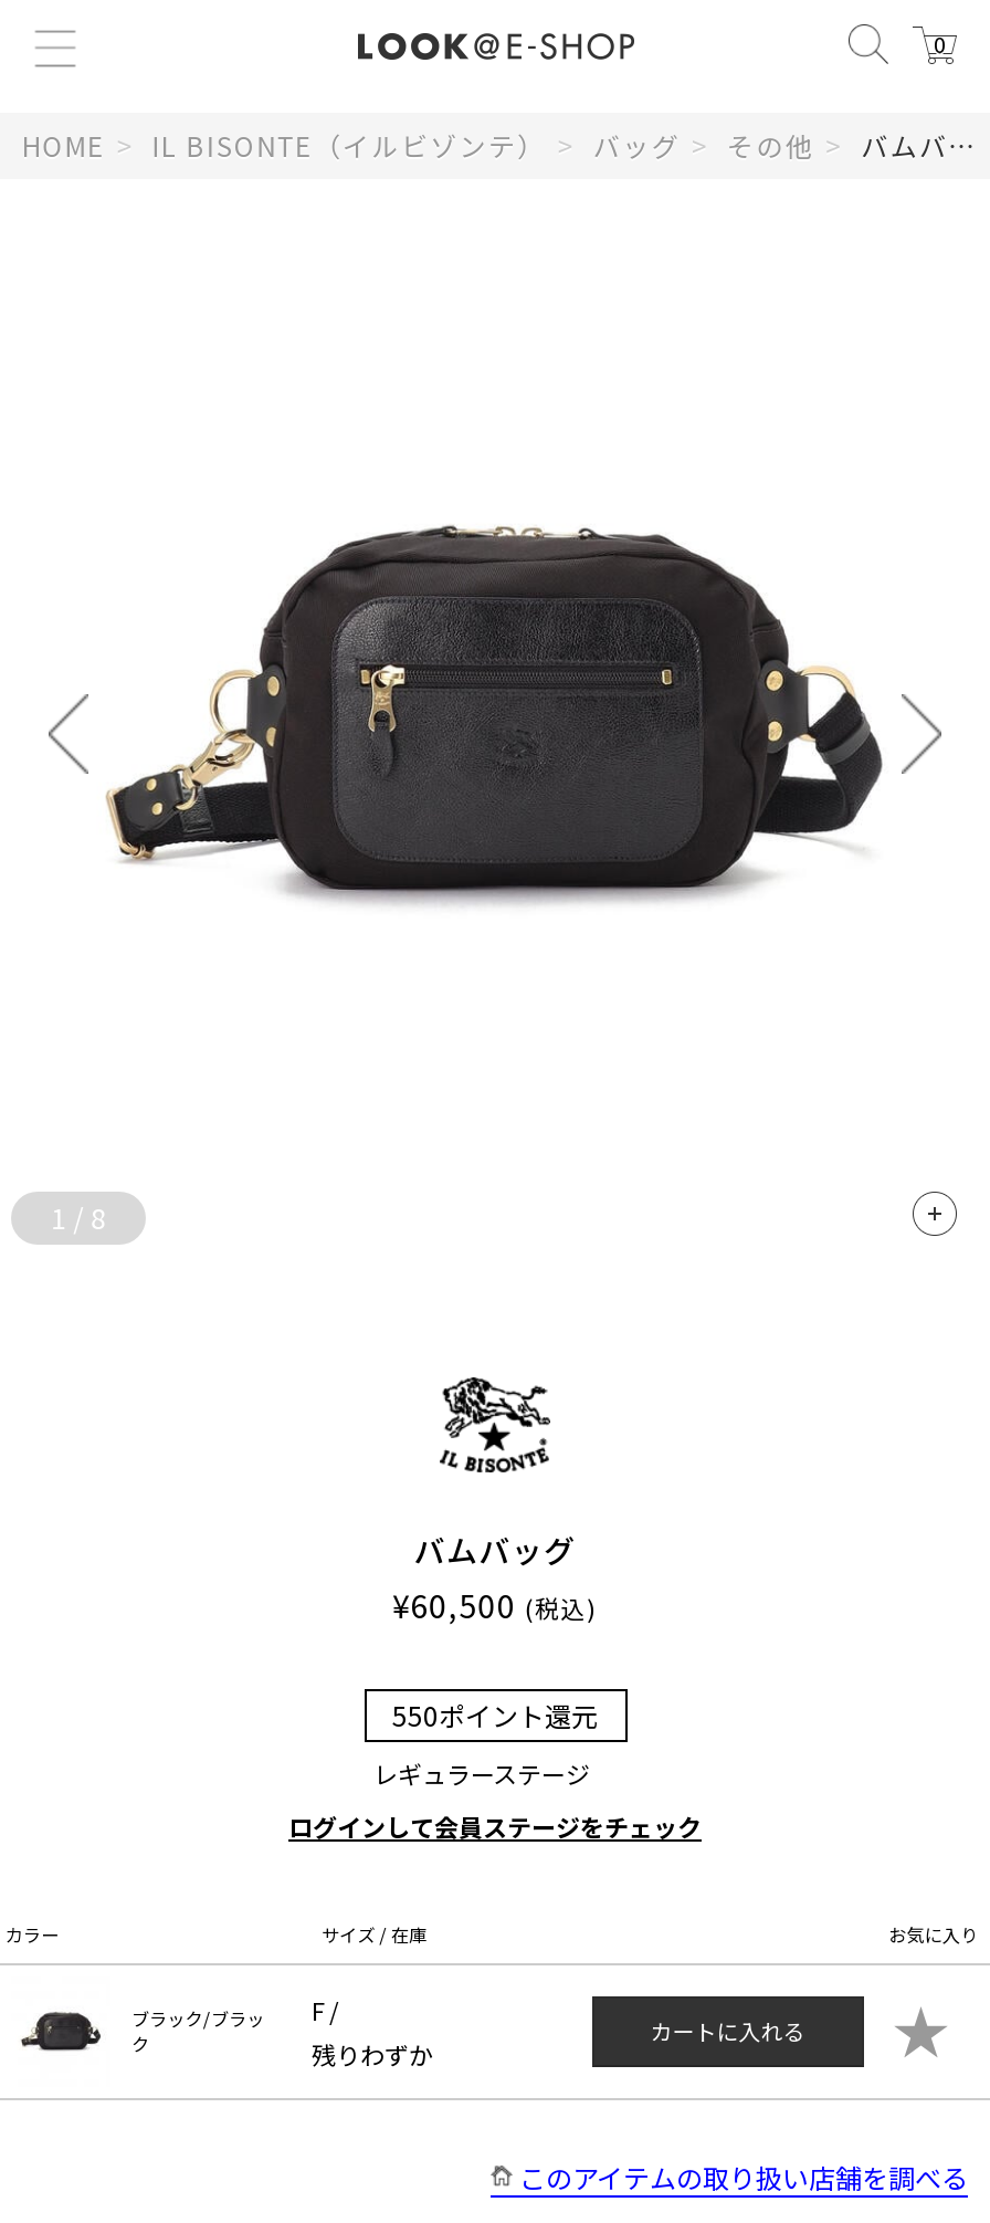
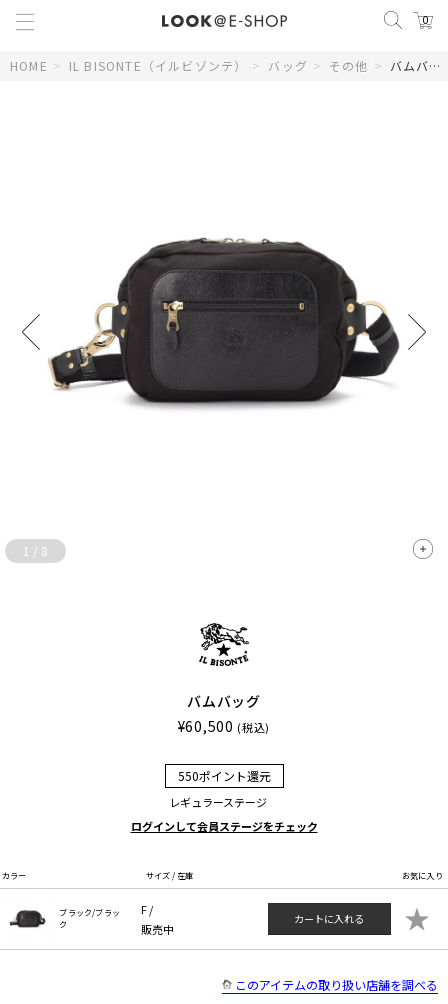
[312,2036,433,2071] 残りわずか -> [141,921,174,937] 販売中

